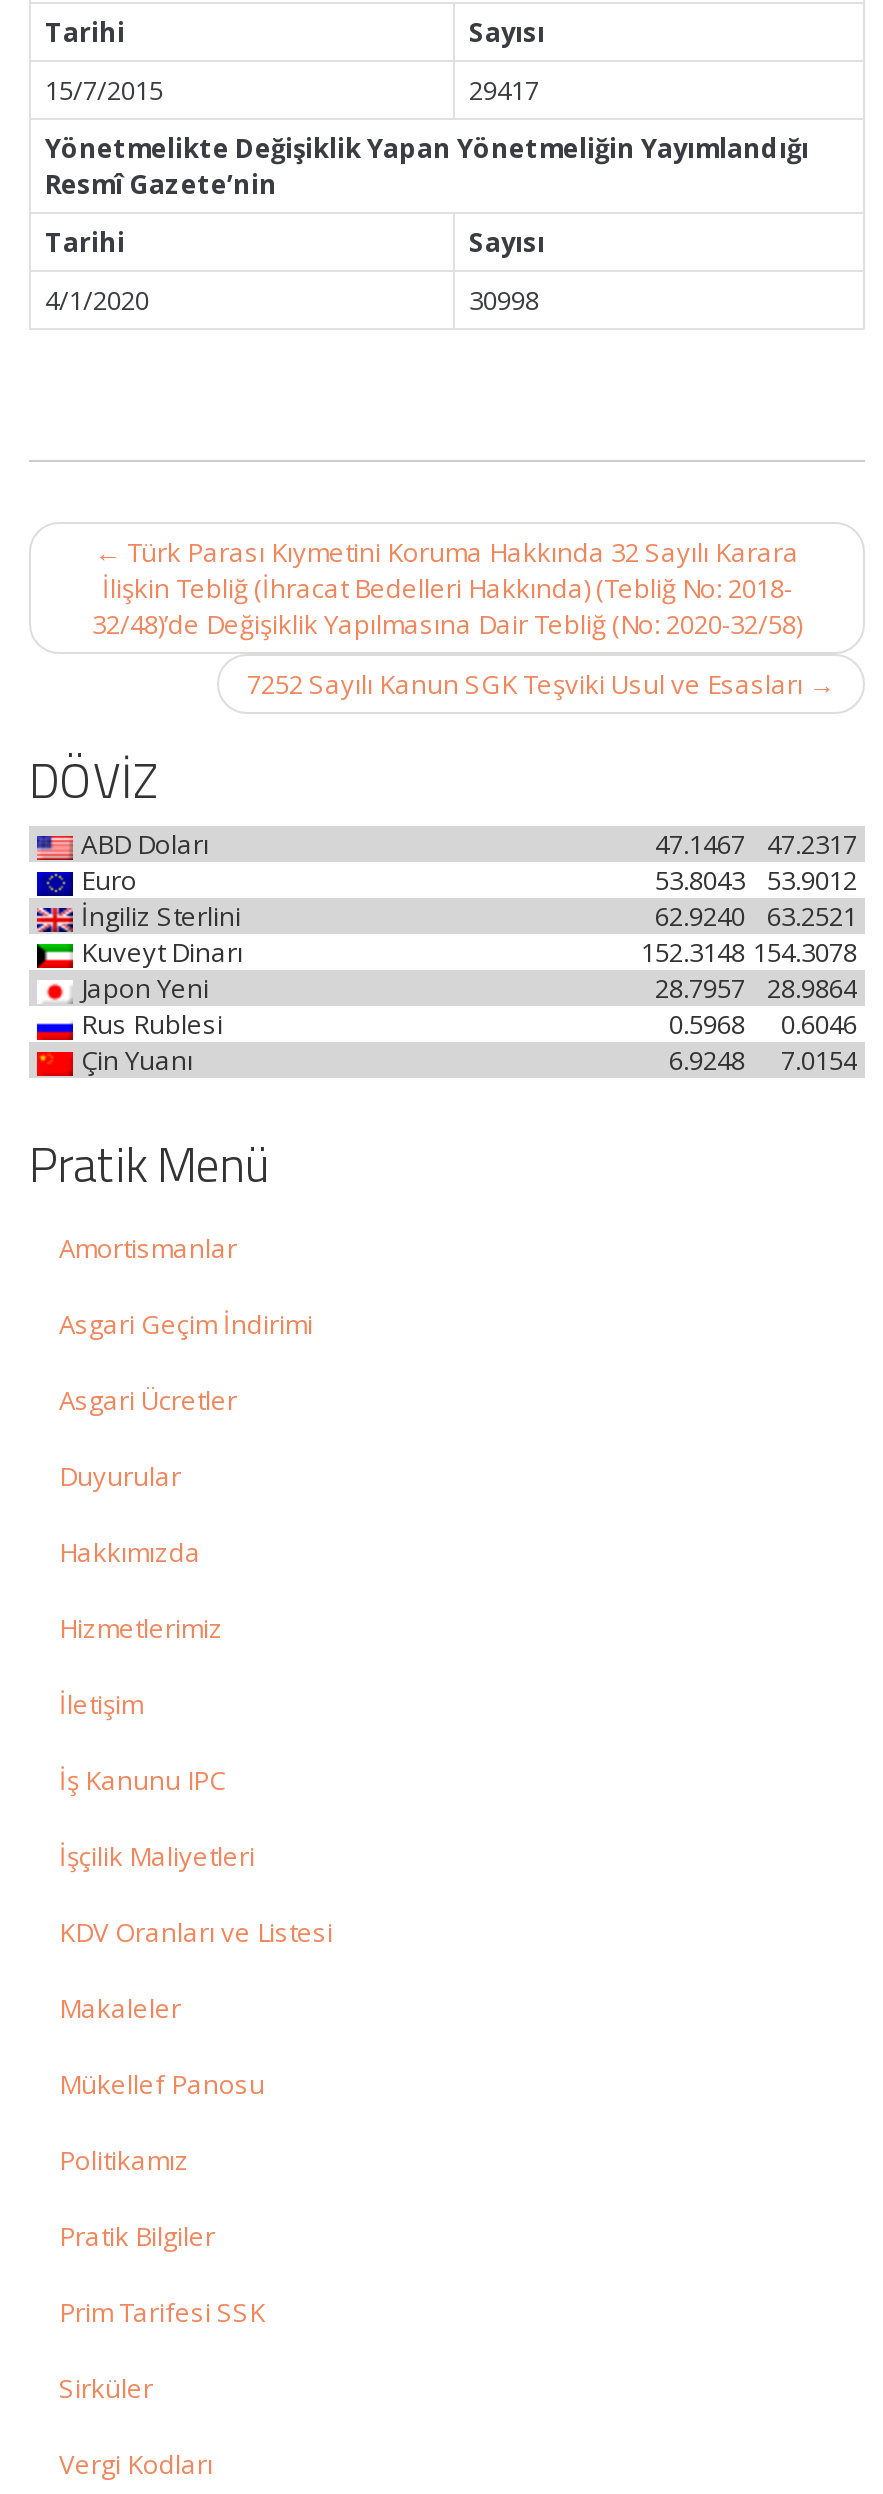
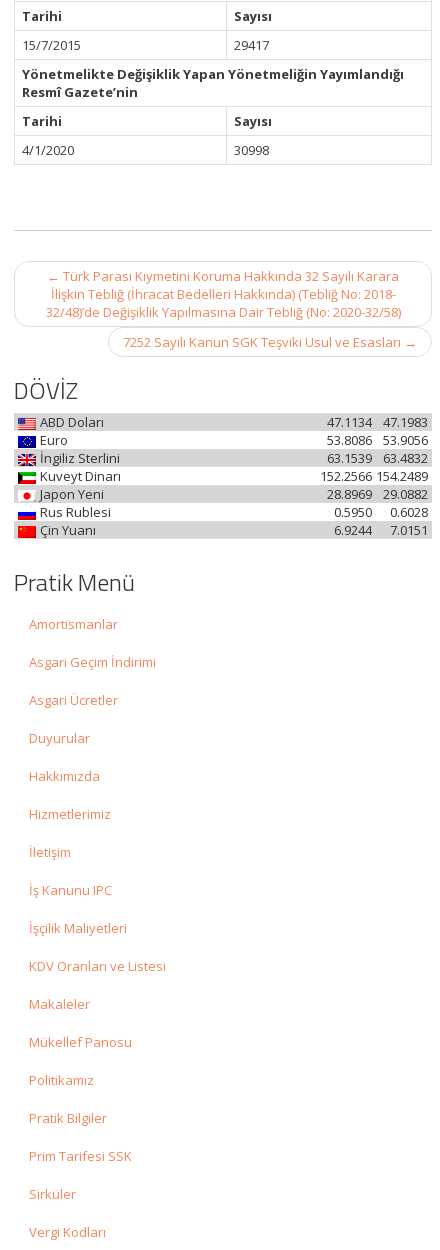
[655,826,745,862] 47.1467 -> [327,413,372,431] 47.1134
[767,826,857,862] 47.2317 -> [383,413,428,431] 47.1983
[655,862,745,898] 53.8043 -> [327,431,372,449] 53.8086
[767,862,857,898] 53.9012 -> [383,431,428,449] 53.9056
[655,898,745,934] 62.9240 -> [327,449,372,467] 63.1539
[767,898,857,934] 63.2521 -> [383,449,428,467] 63.4832
[641,934,745,970] 152.3148 -> [320,467,372,485] 152.2566
[753,934,857,970] 154.3078 -> [376,467,428,485] 154.2489
[655,970,745,1006] 28.7957 -> [327,485,372,503] 28.8969
[767,970,857,1006] 28.9864 -> [383,485,428,503] 29.0882
[669,1006,745,1042] 0.5968 -> [334,503,372,521] 0.5950
[781,1006,857,1042] 0.6046 -> [390,503,428,521] 0.6028
[669,1042,745,1078] 6.9248 -> [334,521,372,539] 6.9244
[781,1042,857,1078] 7.0154 -> [390,521,428,539] 7.0151

